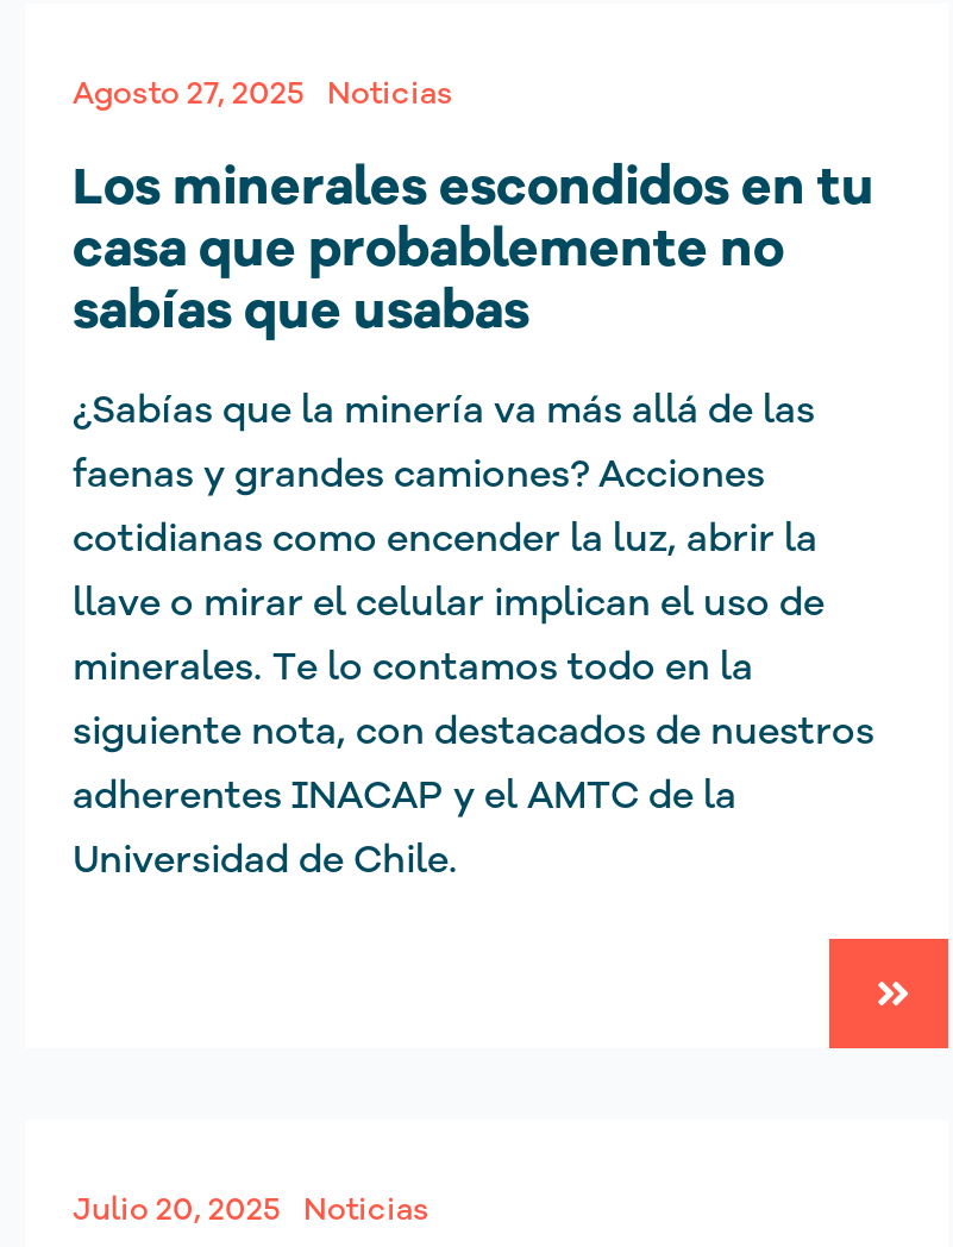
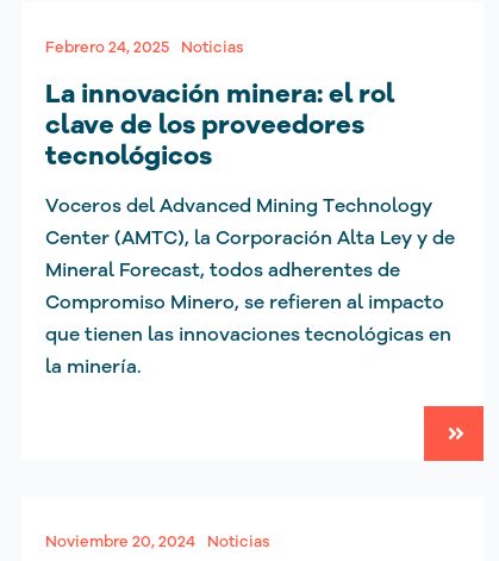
[73,73,453,111] Agosto 27, 2025 Noticias -> [45,38,244,57] Febrero 24, 2025 Noticias
[73,150,874,345] Los minerales escondidos en tu | casa que probablemente no | sabías que usabas -> [45,76,394,174] La innovación minera: el rol | clave de los proveedores | tecnológicos
[73,383,874,881] ¿Sabías que la minería va más allá de las | faenas y grandes camiones? Acciones | cotidianas como encender la luz, abrir la | llave o mirar el celular implican el uso de | minerales. Te lo contamos todo en la | siguiente nota, con destacados de nuestros | adherentes INACAP y el AMTC de la | Universidad de Chile. -> [45,193,455,378] Voceros del Advanced Mining Technology | Center (AMTC), la Corporación Alta Ley y de | Mineral Forecast, todos adherentes de | Compromiso Minero, se refieren al impacto | que tienen las innovaciones tecnológicas en | la minería.
[73,1189,430,1227] Julio 20, 2025 Noticias -> [45,532,270,551] Noviembre 20, 2024 Noticias

